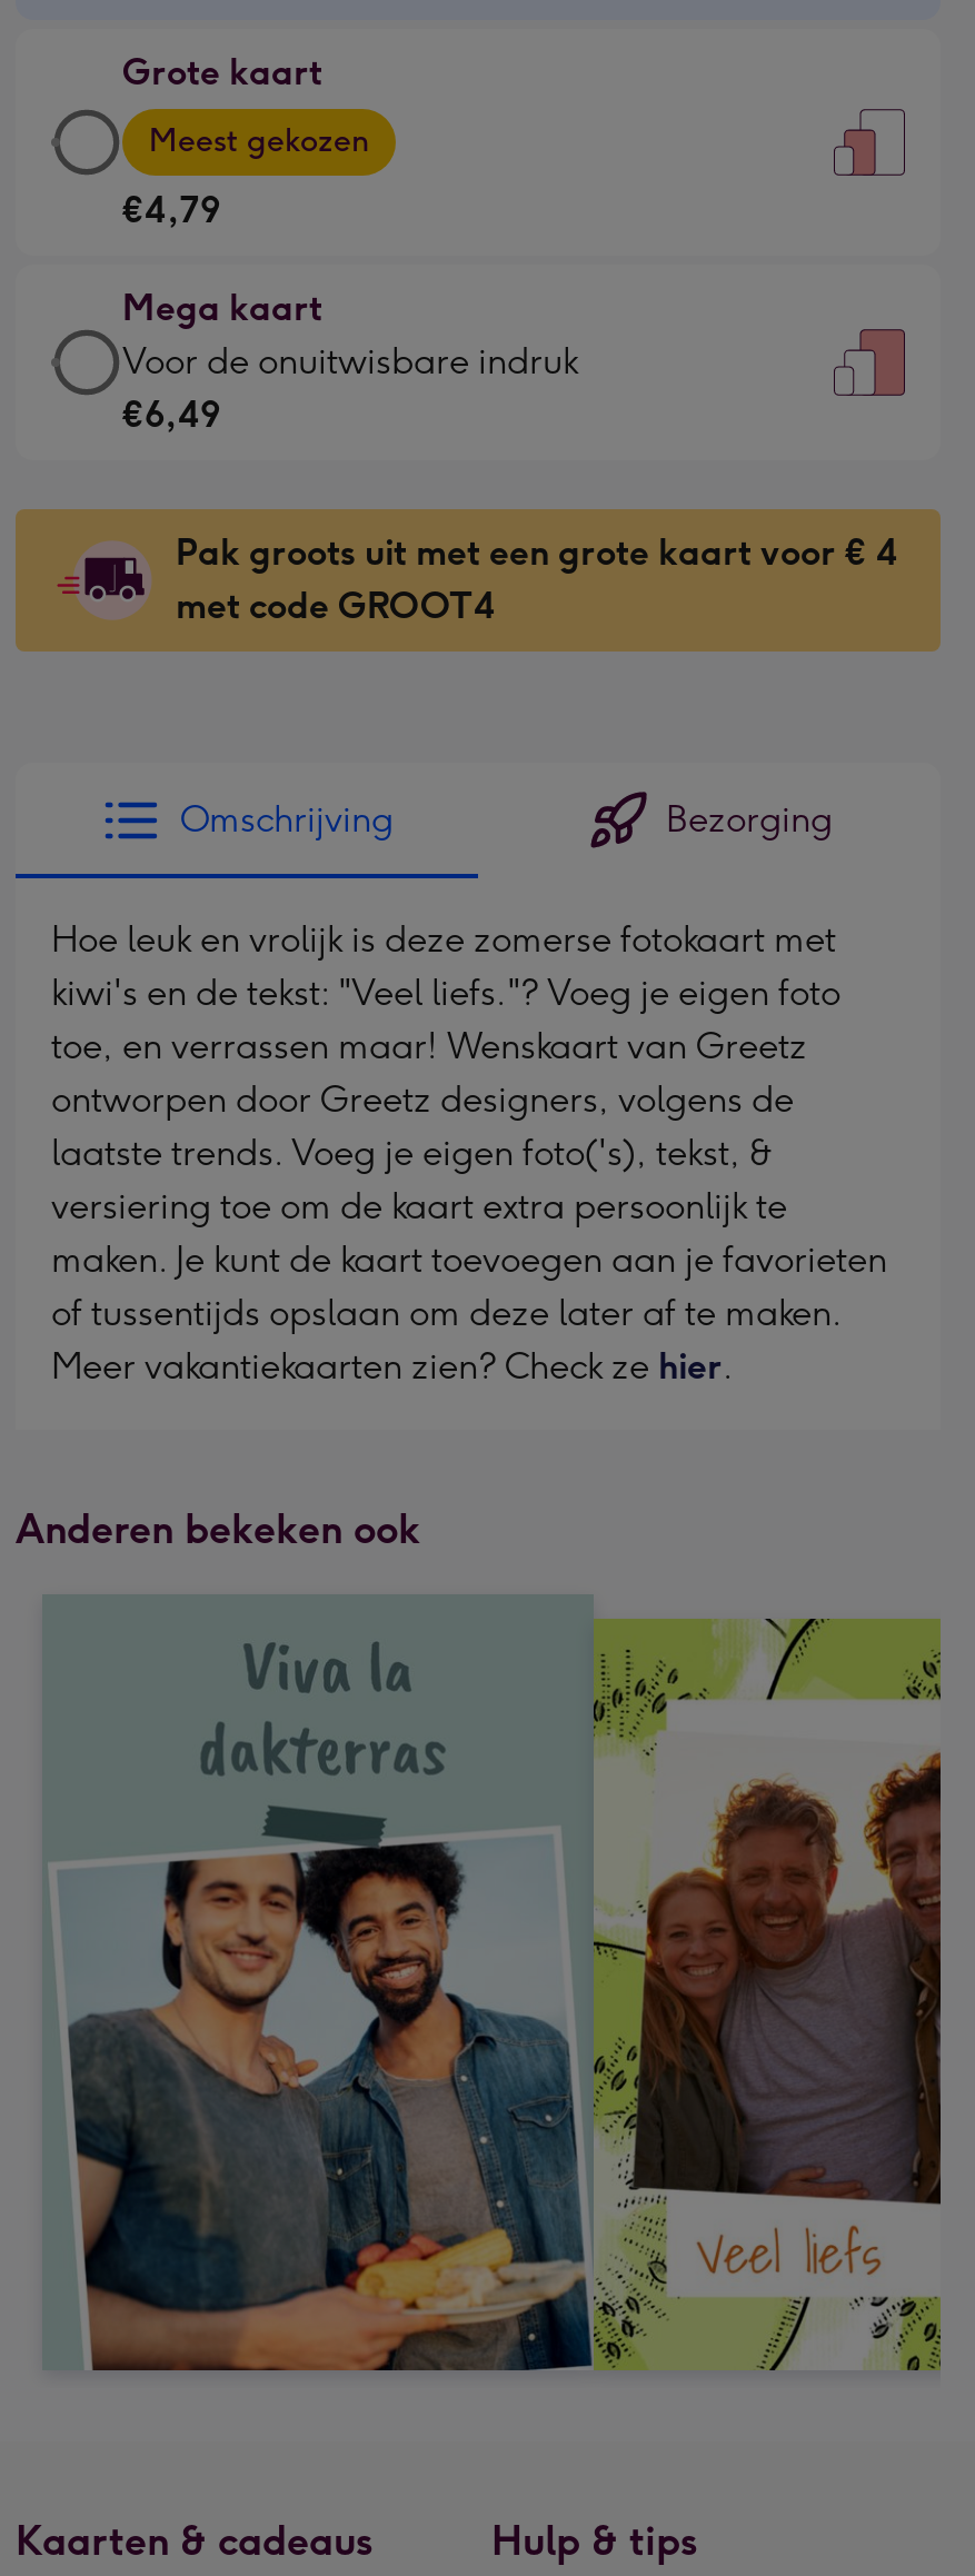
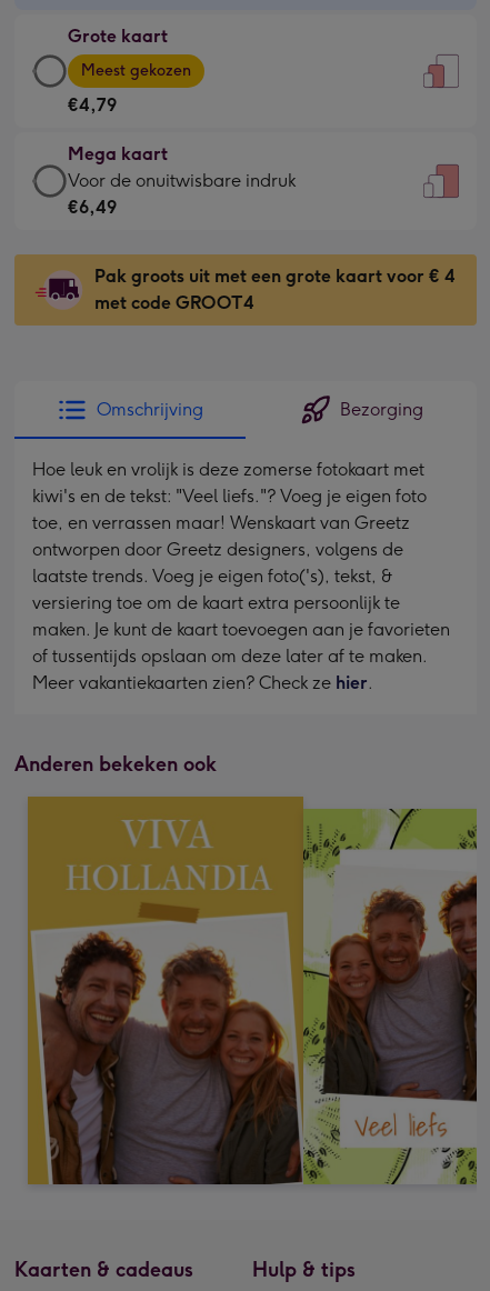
[42,1594,596,2373] [image] -> [27,795,304,1185] [image]

